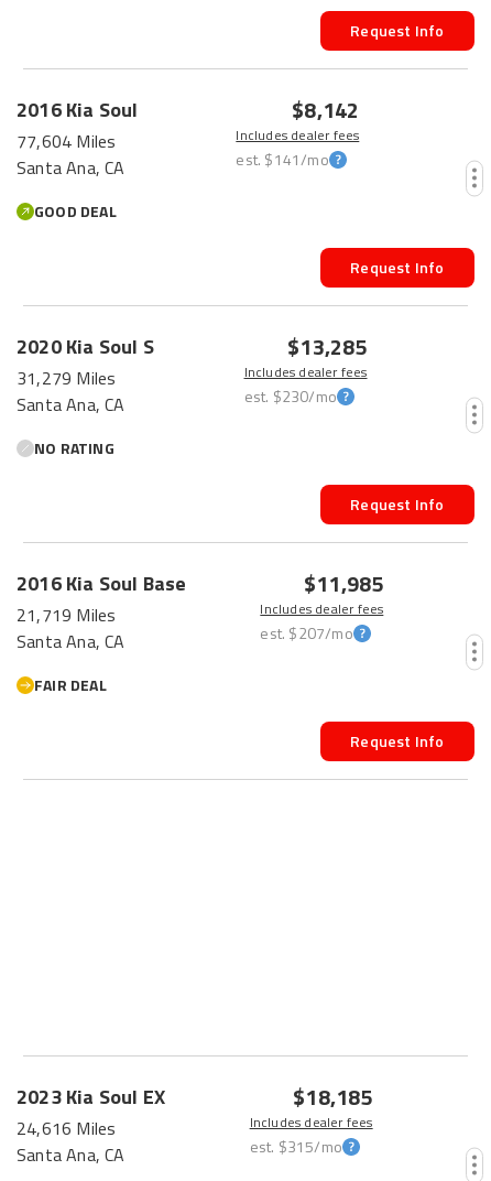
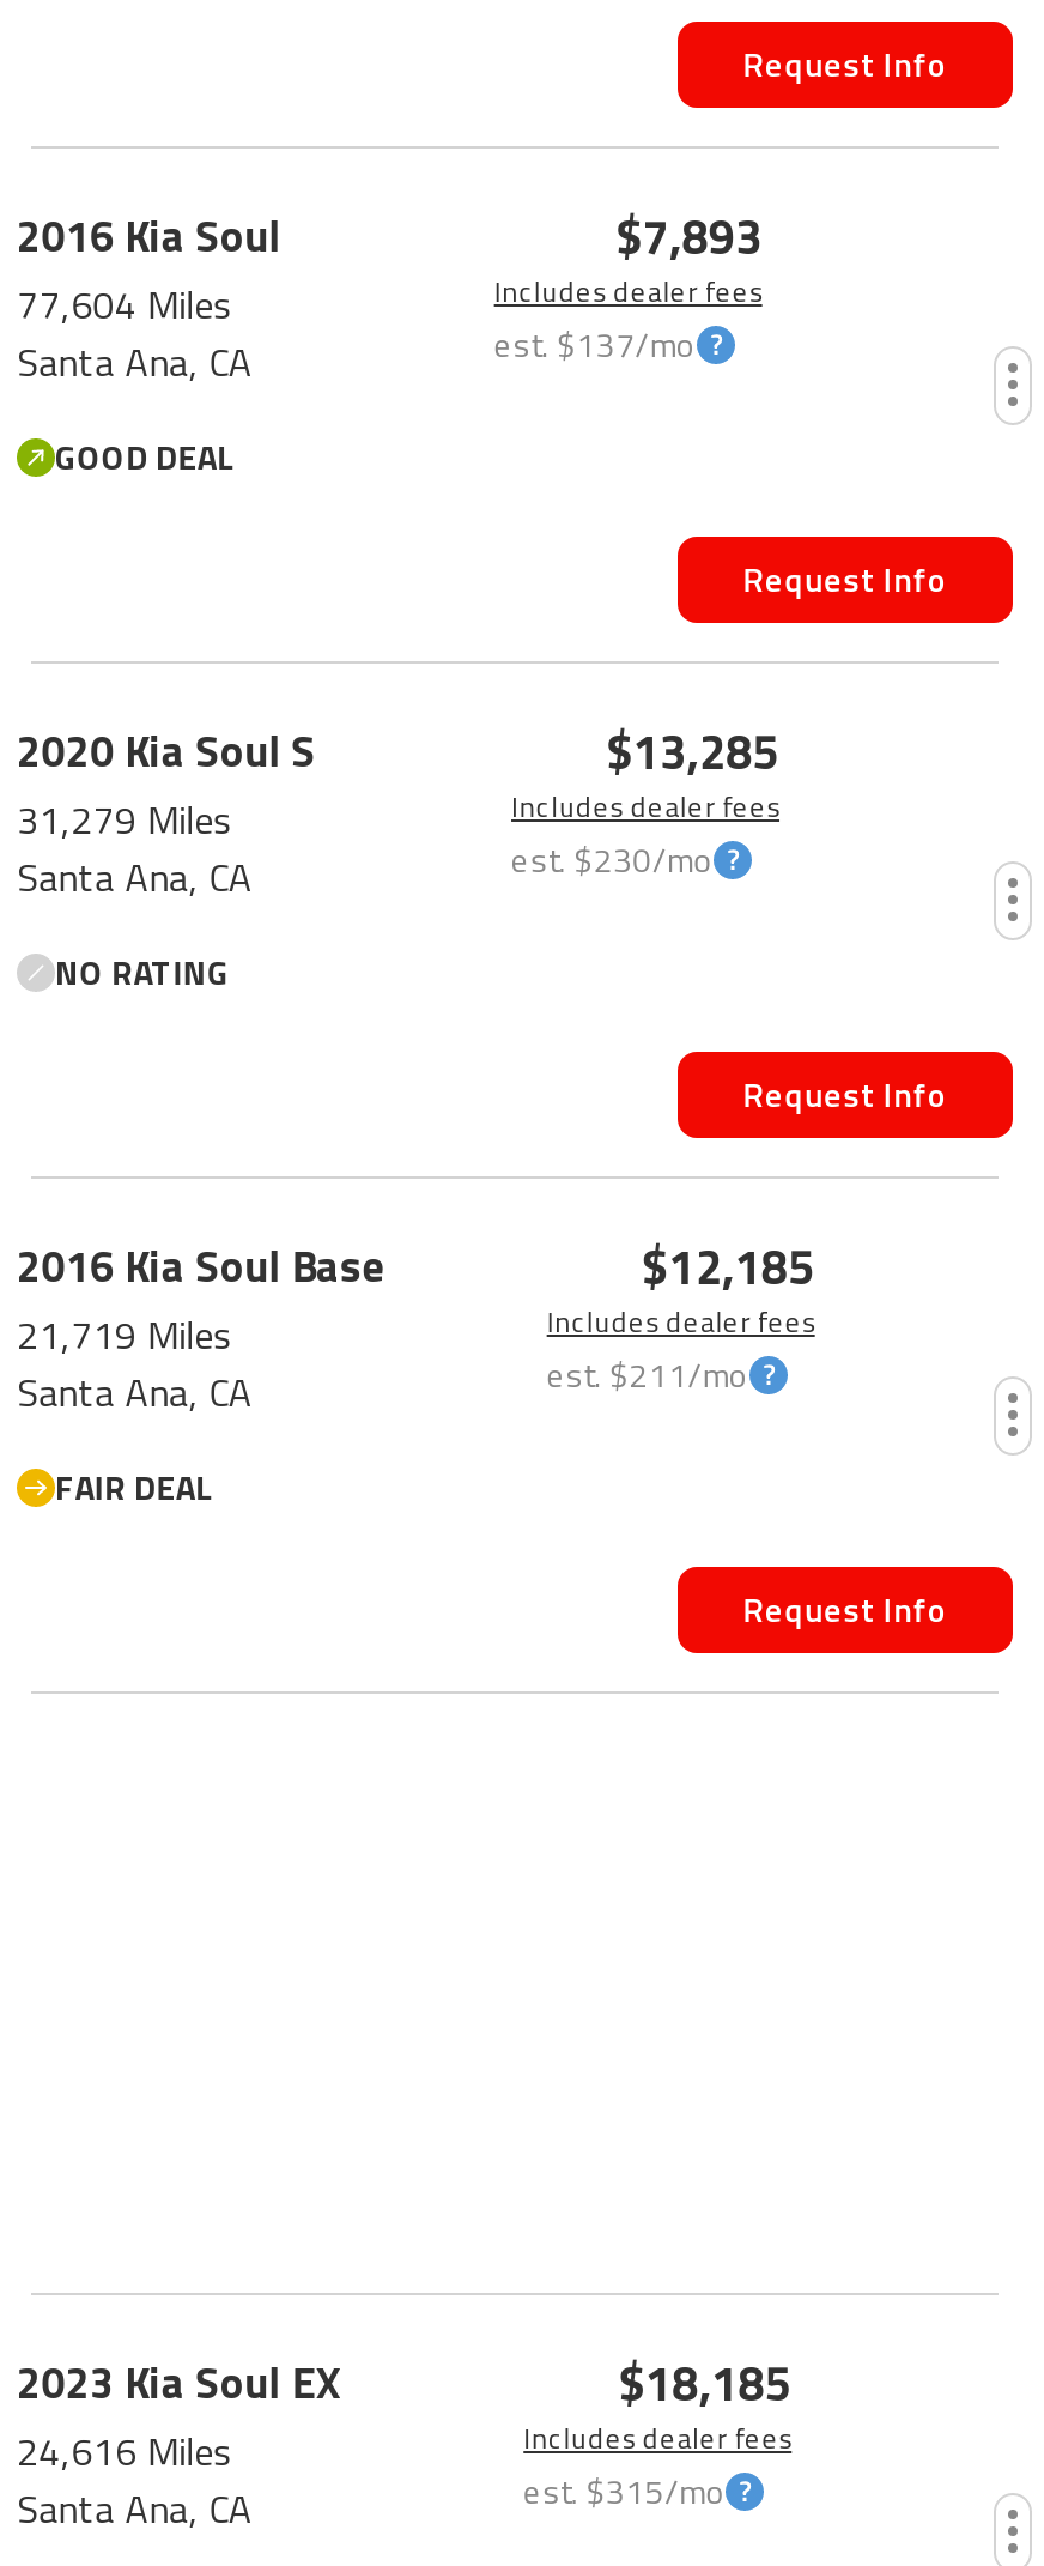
[292,93,359,127] $8,142 -> [616,199,762,273] $7,893
[236,147,329,170] est. $141/mo -> [494,317,696,368] est. $137/mo
[304,566,383,600] $11,985 -> [641,1229,815,1303] $12,185
[260,621,353,644] est. $207/mo -> [547,1348,749,1398] est. $211/mo

